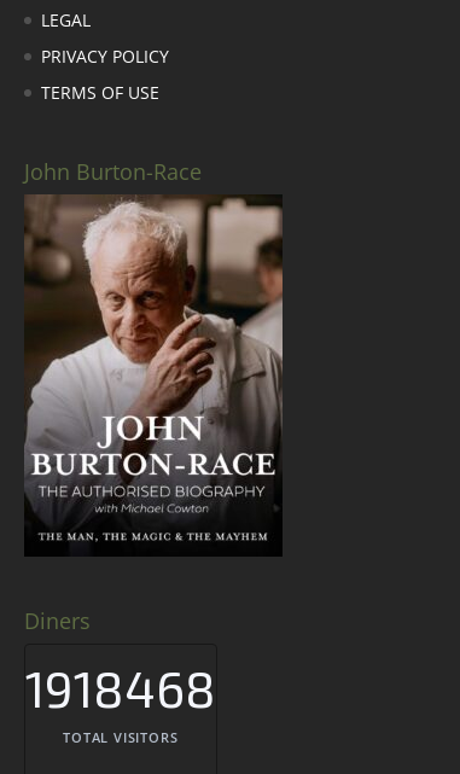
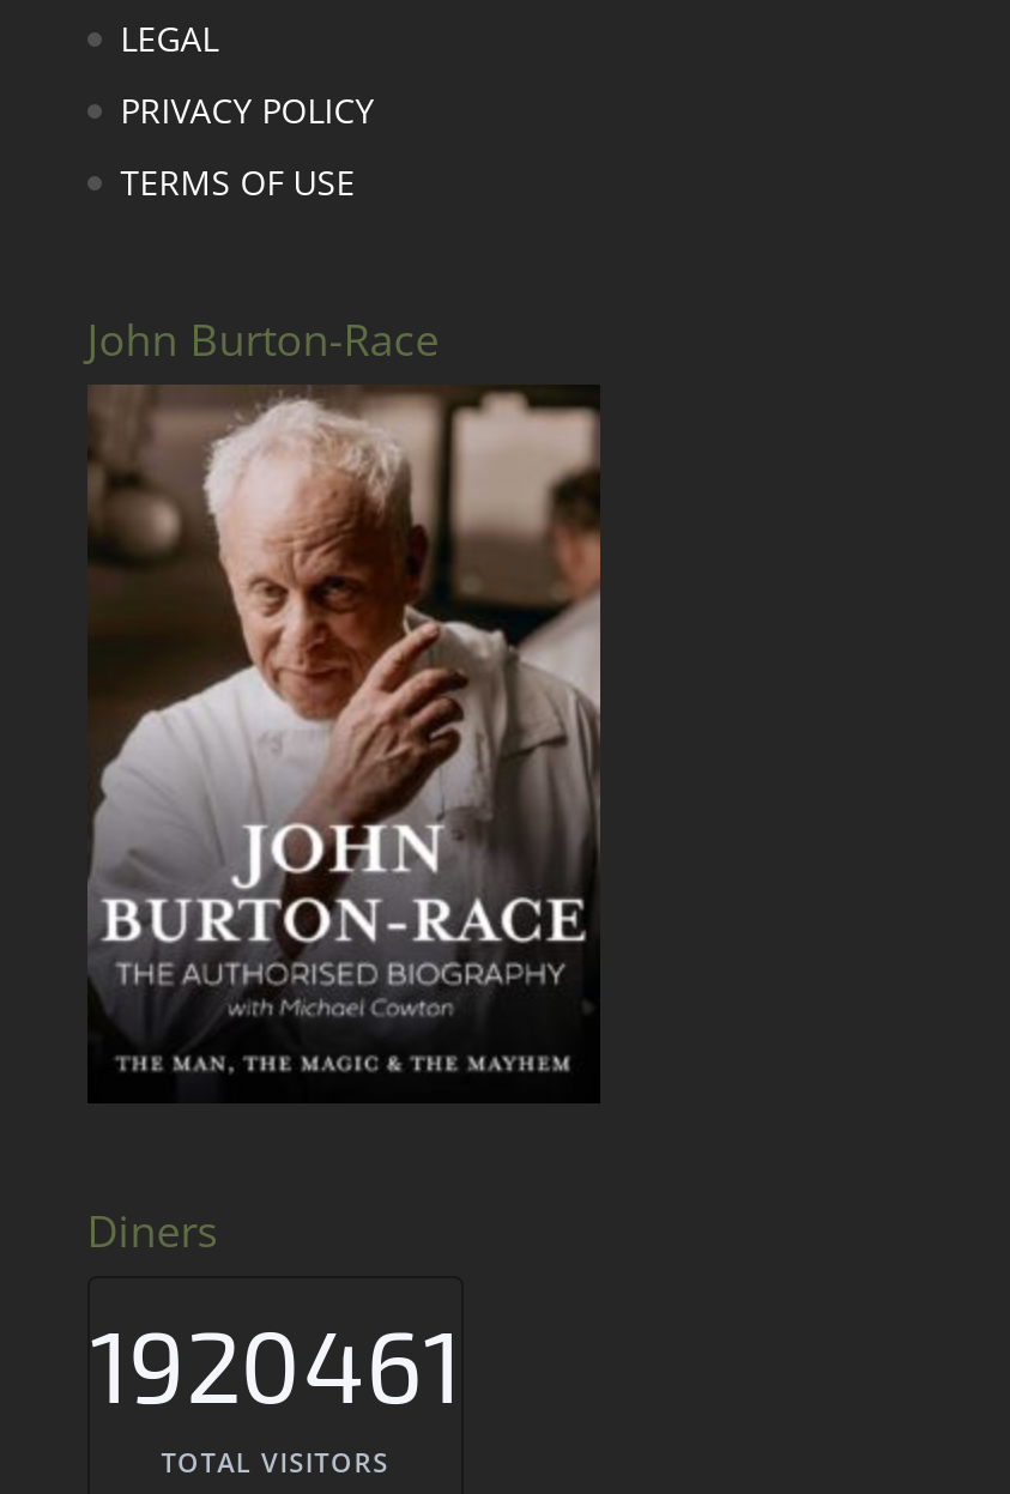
[25,657,216,717] 1918468 -> [89,1302,461,1421] 1920461

